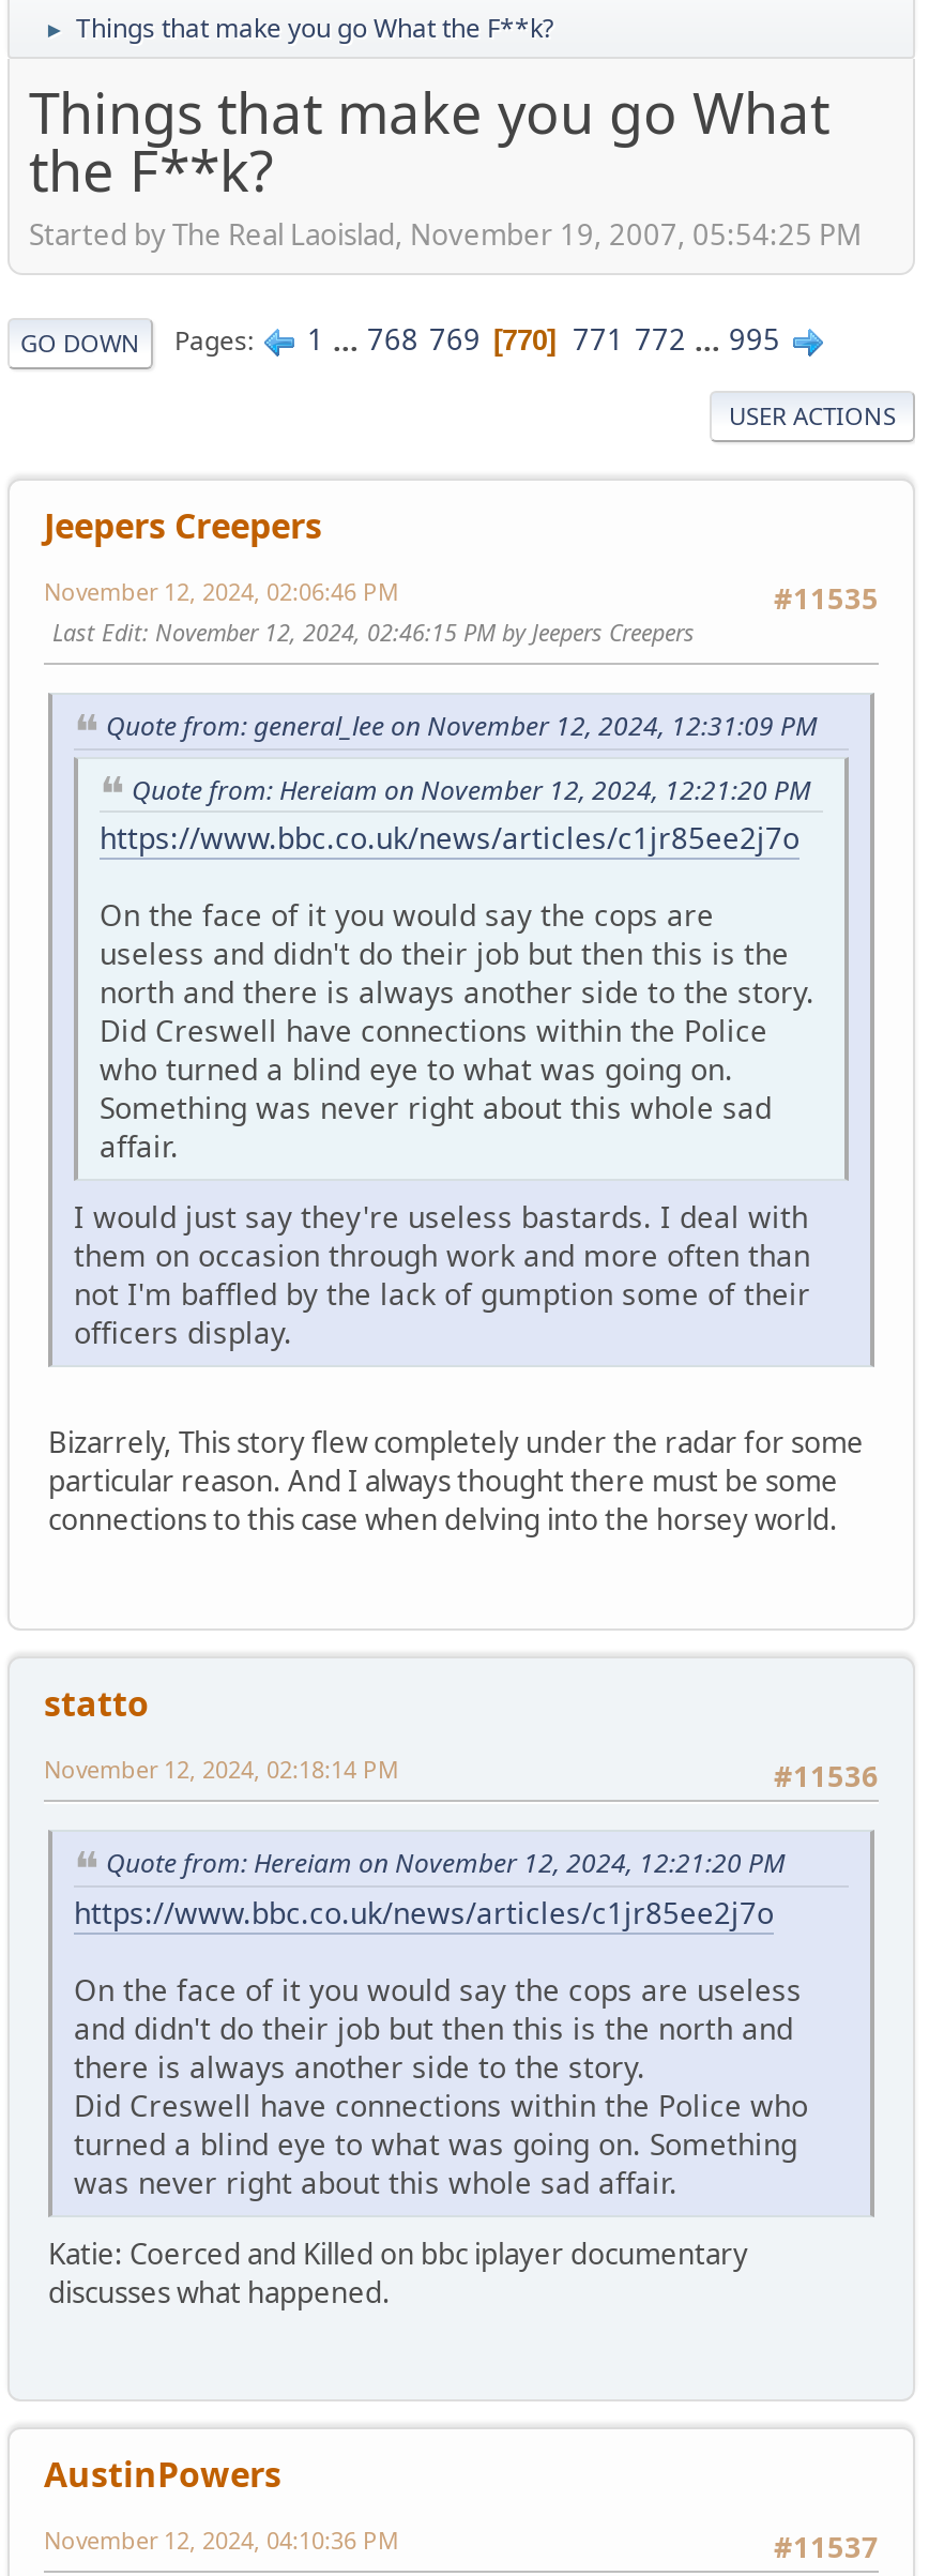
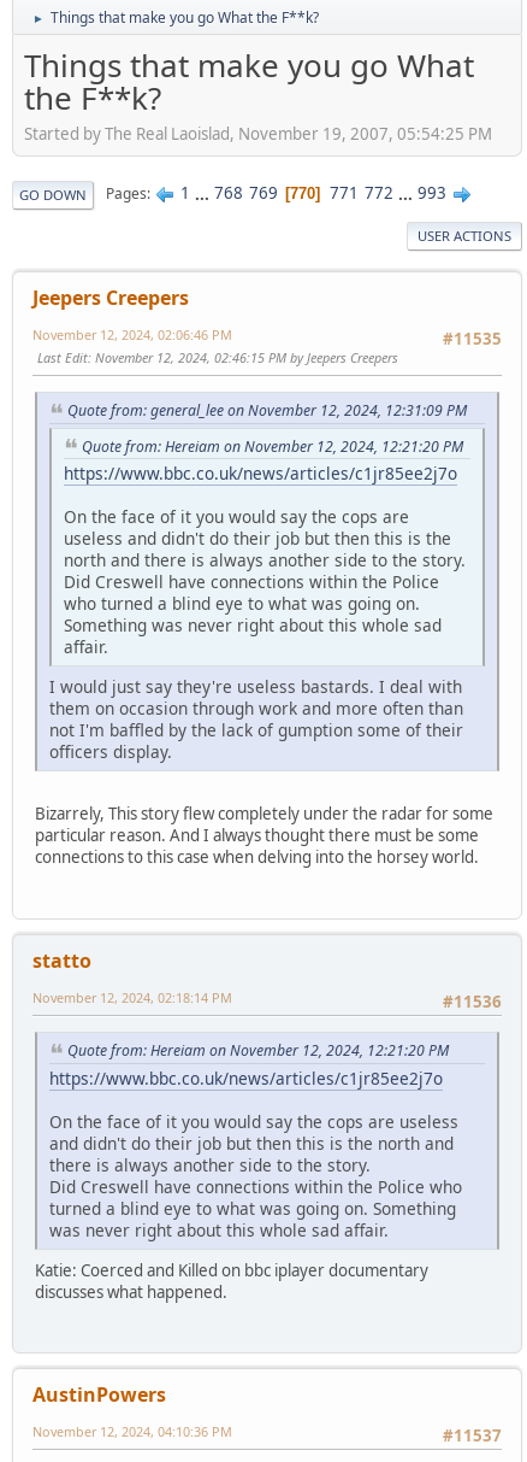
[20,320,780,359] GO DOWN Pages 1 ... 768 769 770 771 772 ... 995 -> [19,182,446,204] GO DOWN Pages 1 ... 768 769 770 771 772 ... 993

